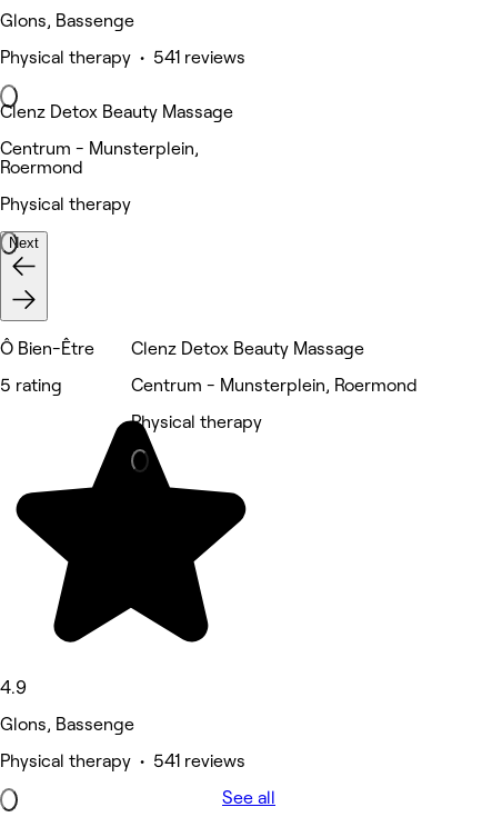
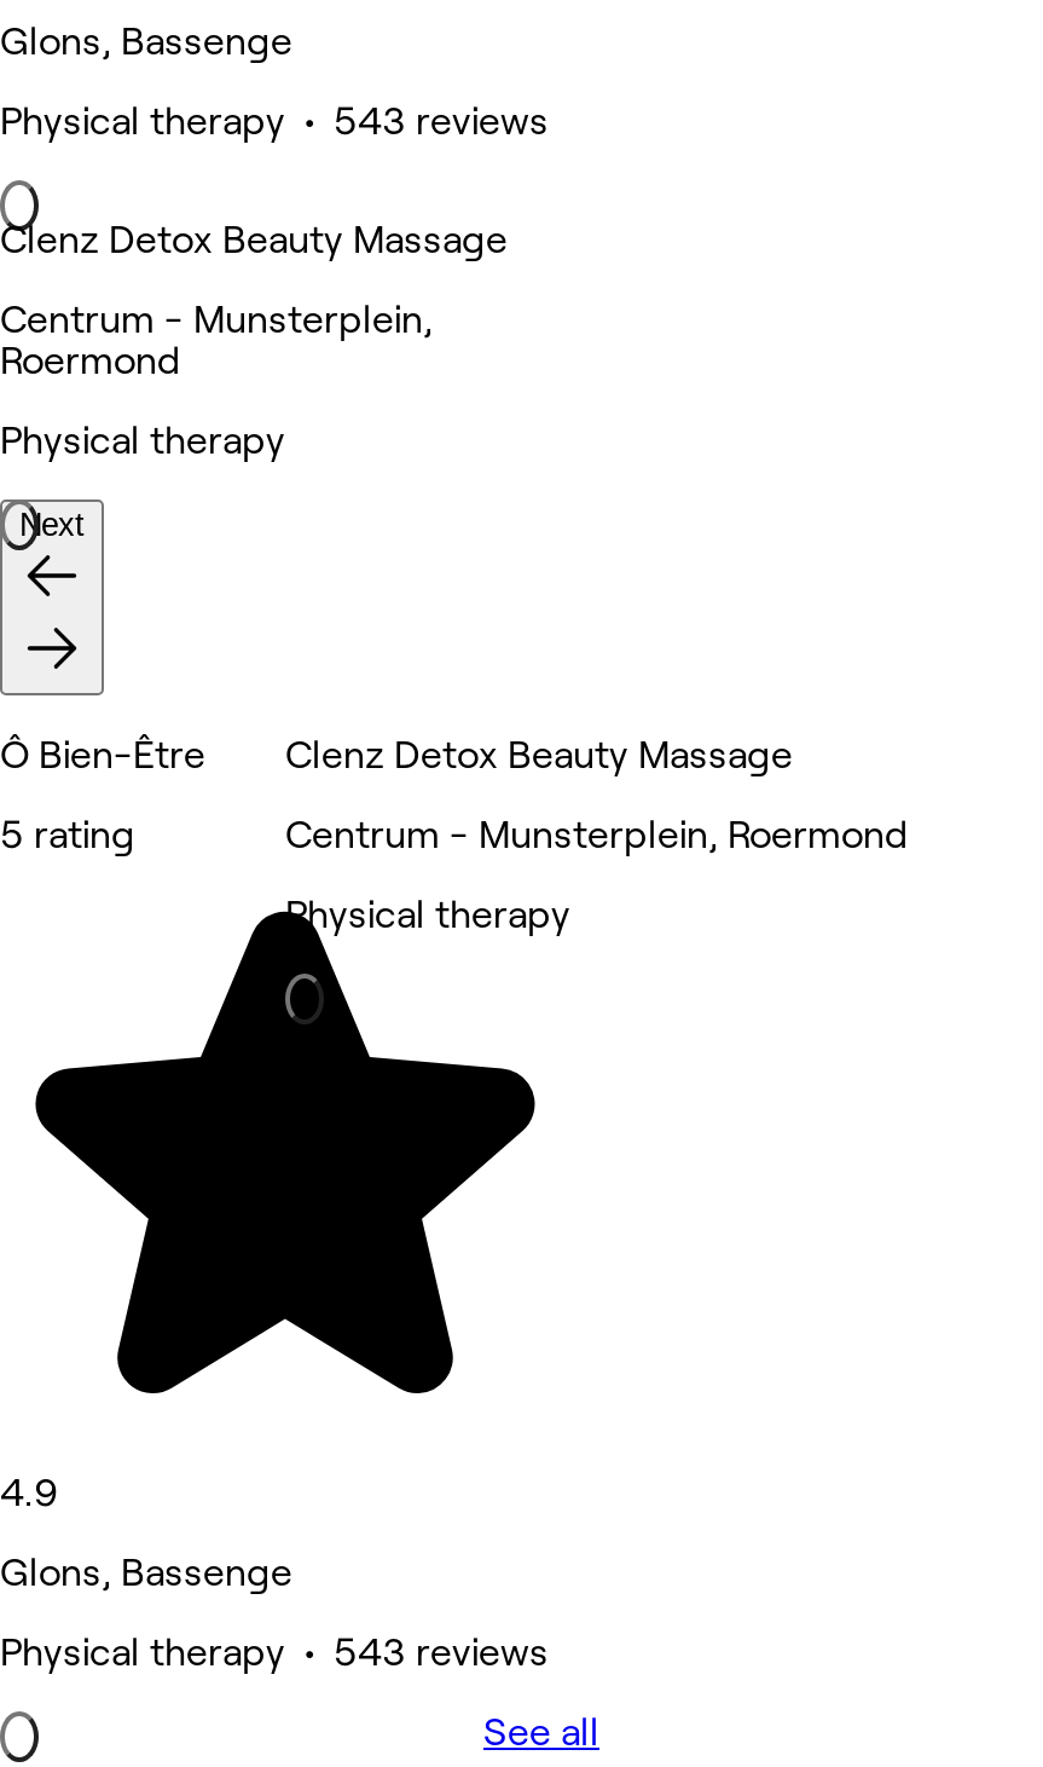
[0,48,245,67] Physical therapy • 541 reviews -> [0,101,549,142] Physical therapy • 543 reviews
[0,752,245,771] Physical therapy • 541 reviews -> [0,1632,549,1673] Physical therapy • 543 reviews

